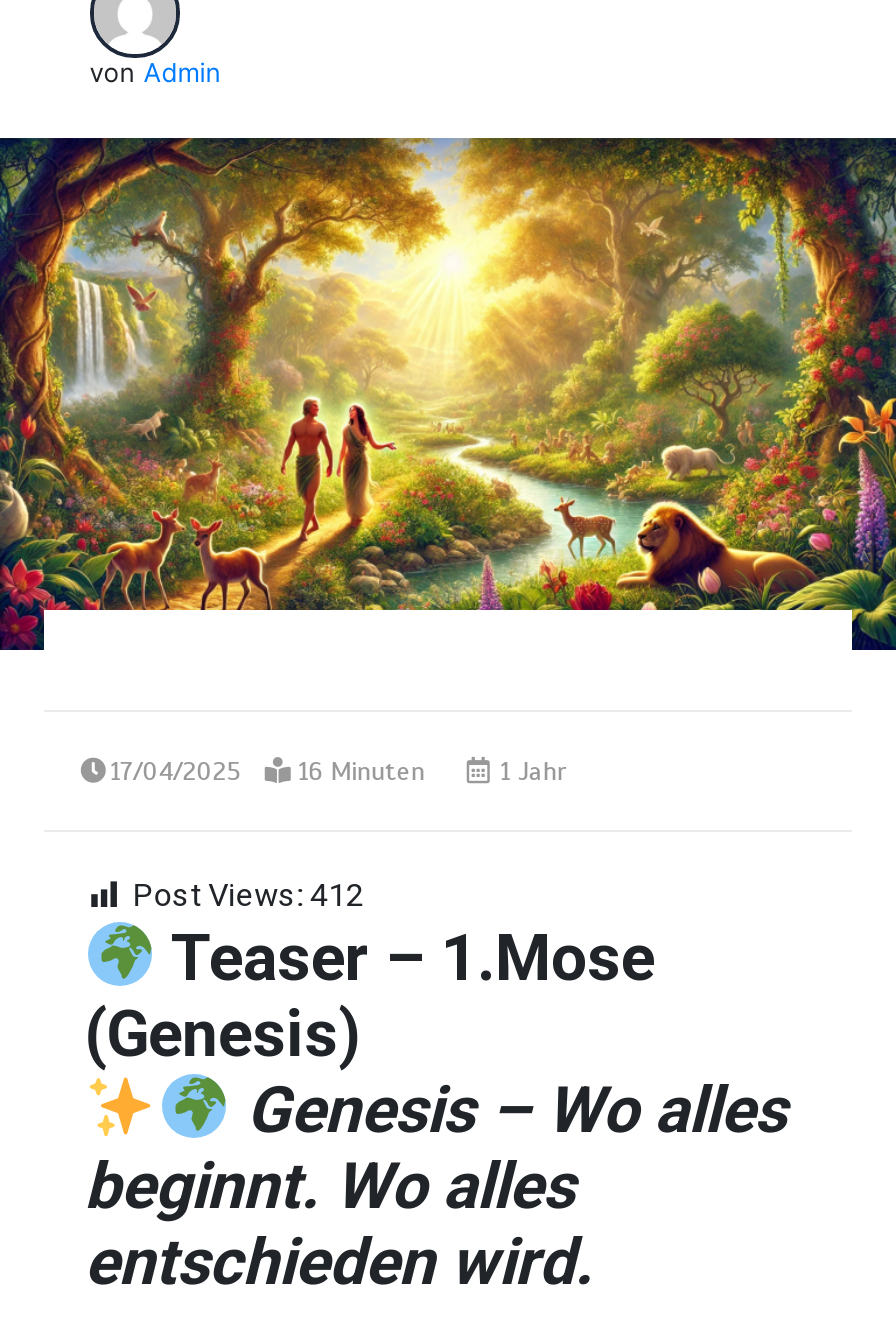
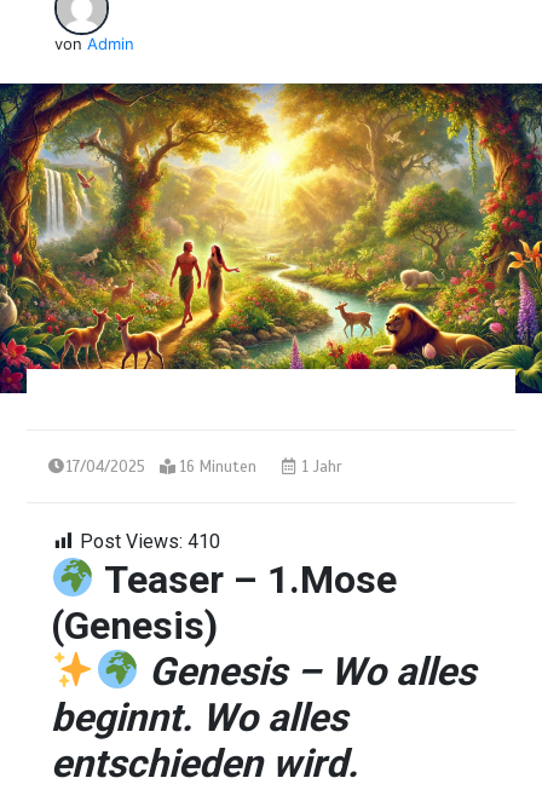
[132,876,364,914] Post Views: 412 -> [80,530,220,553] Post Views: 410

